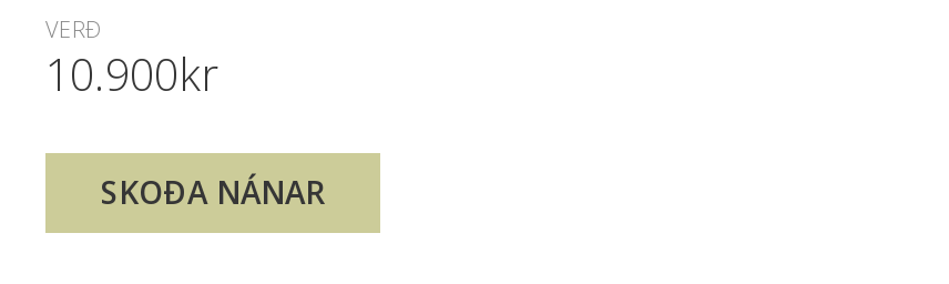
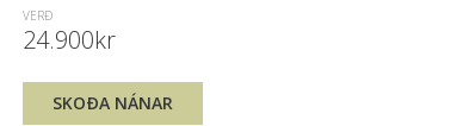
[45,44,218,104] 10.900kr -> [23,24,116,56] 24.900kr

